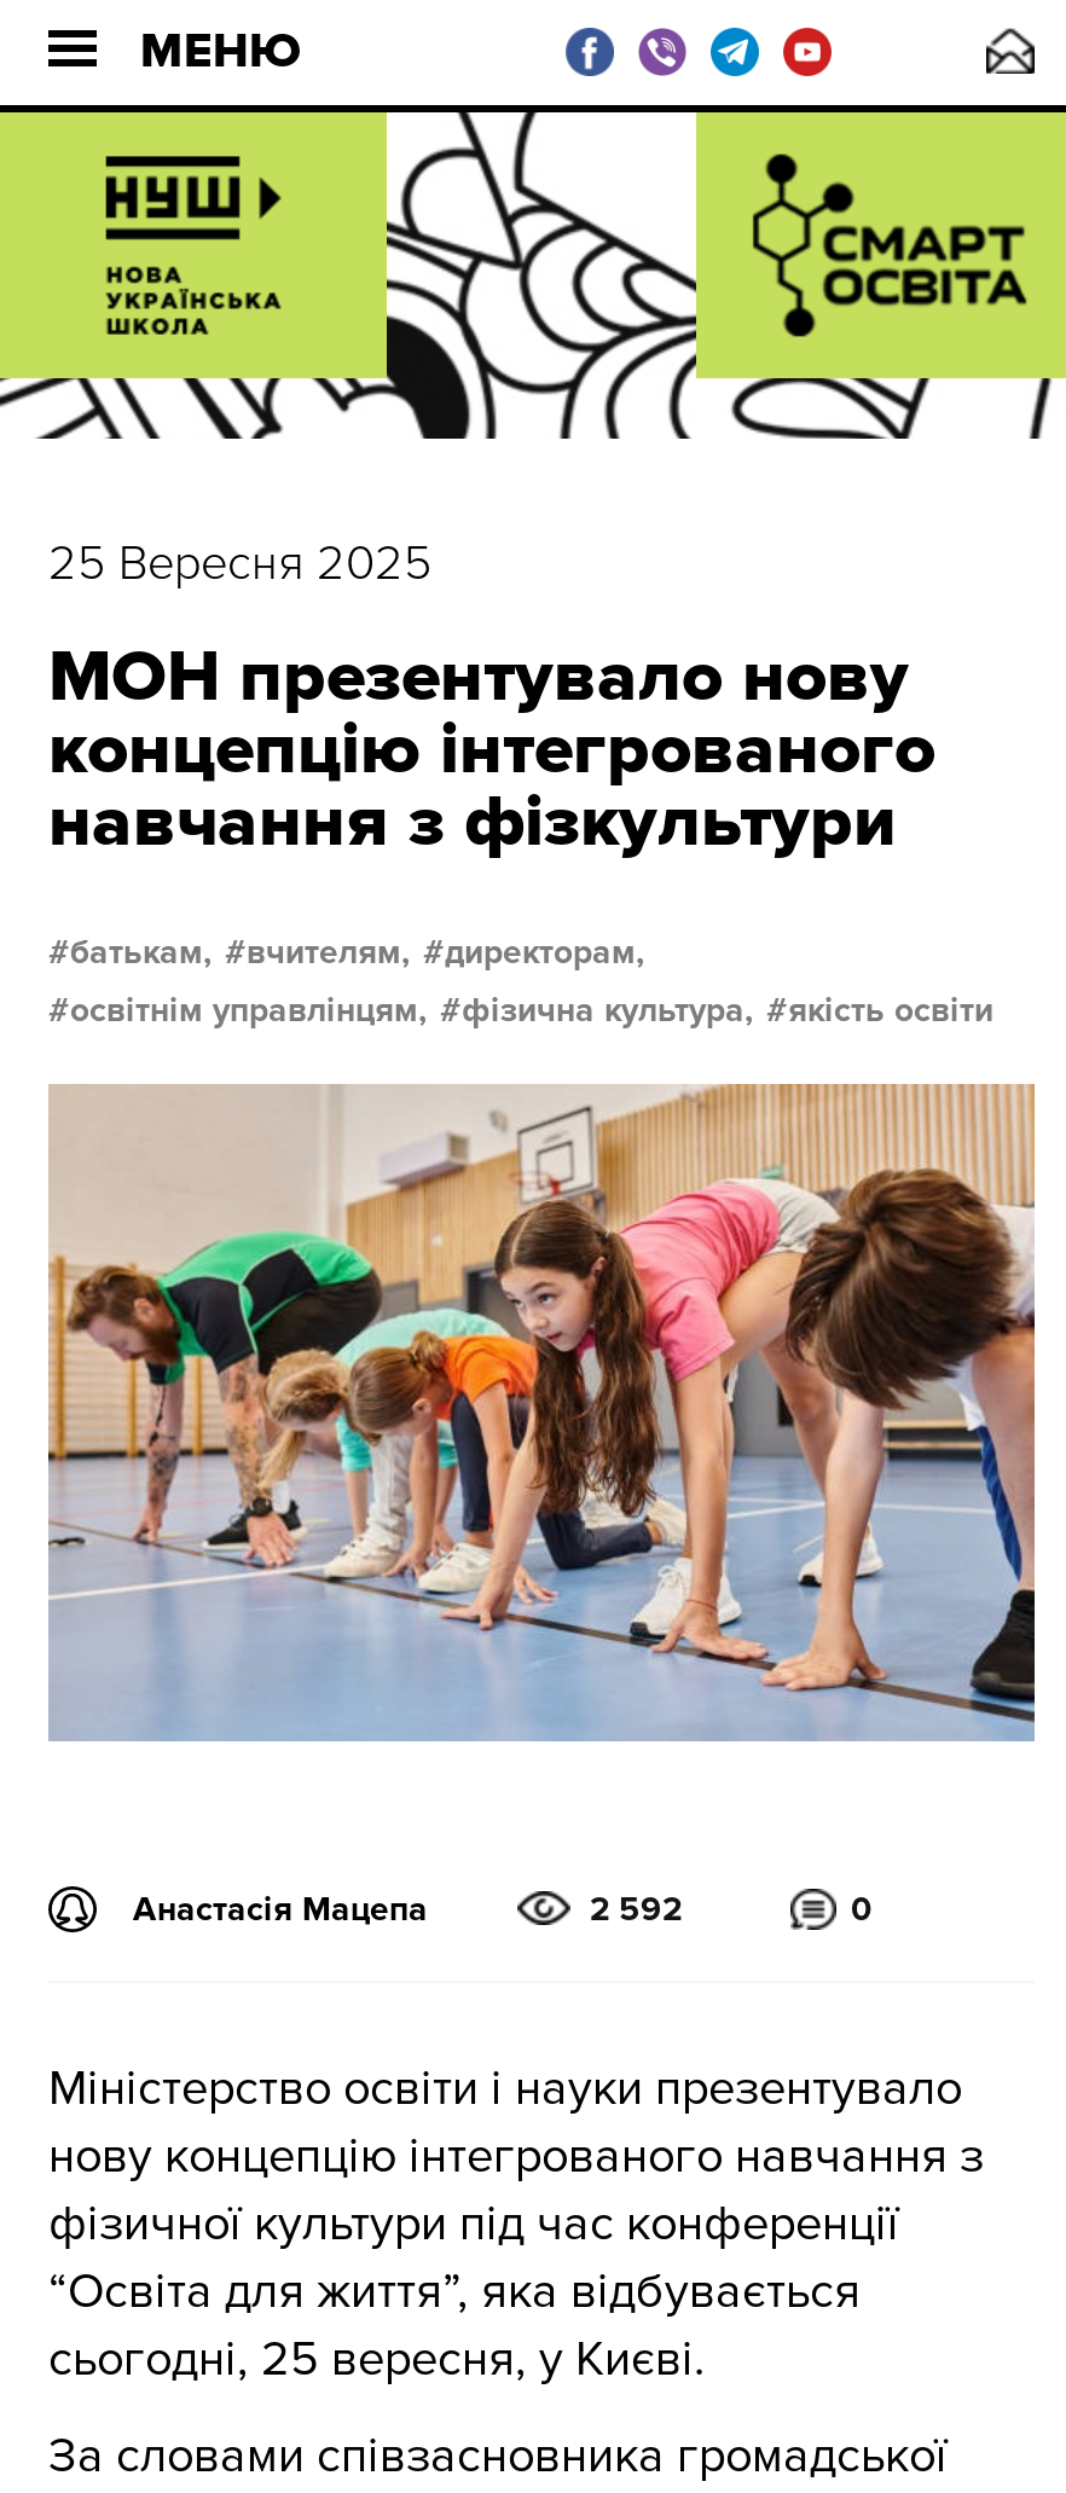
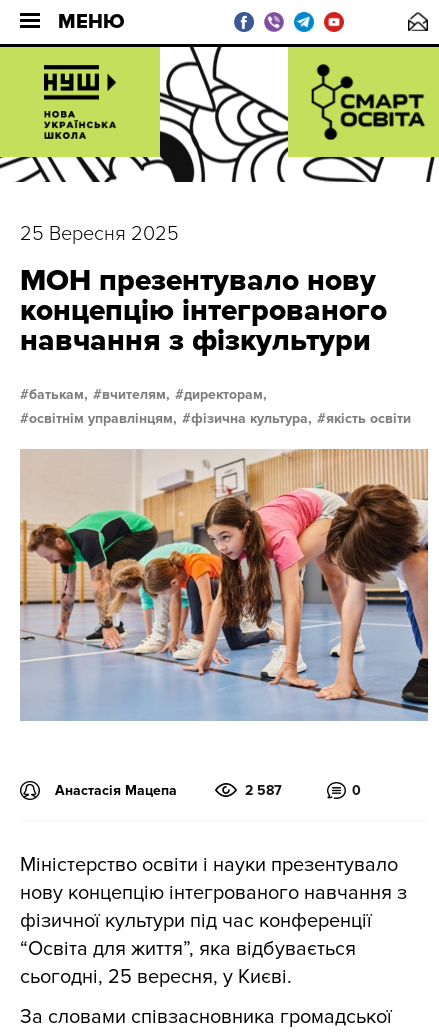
[590,1888,682,1929] 2 592 -> [244,781,281,798] 2 587

